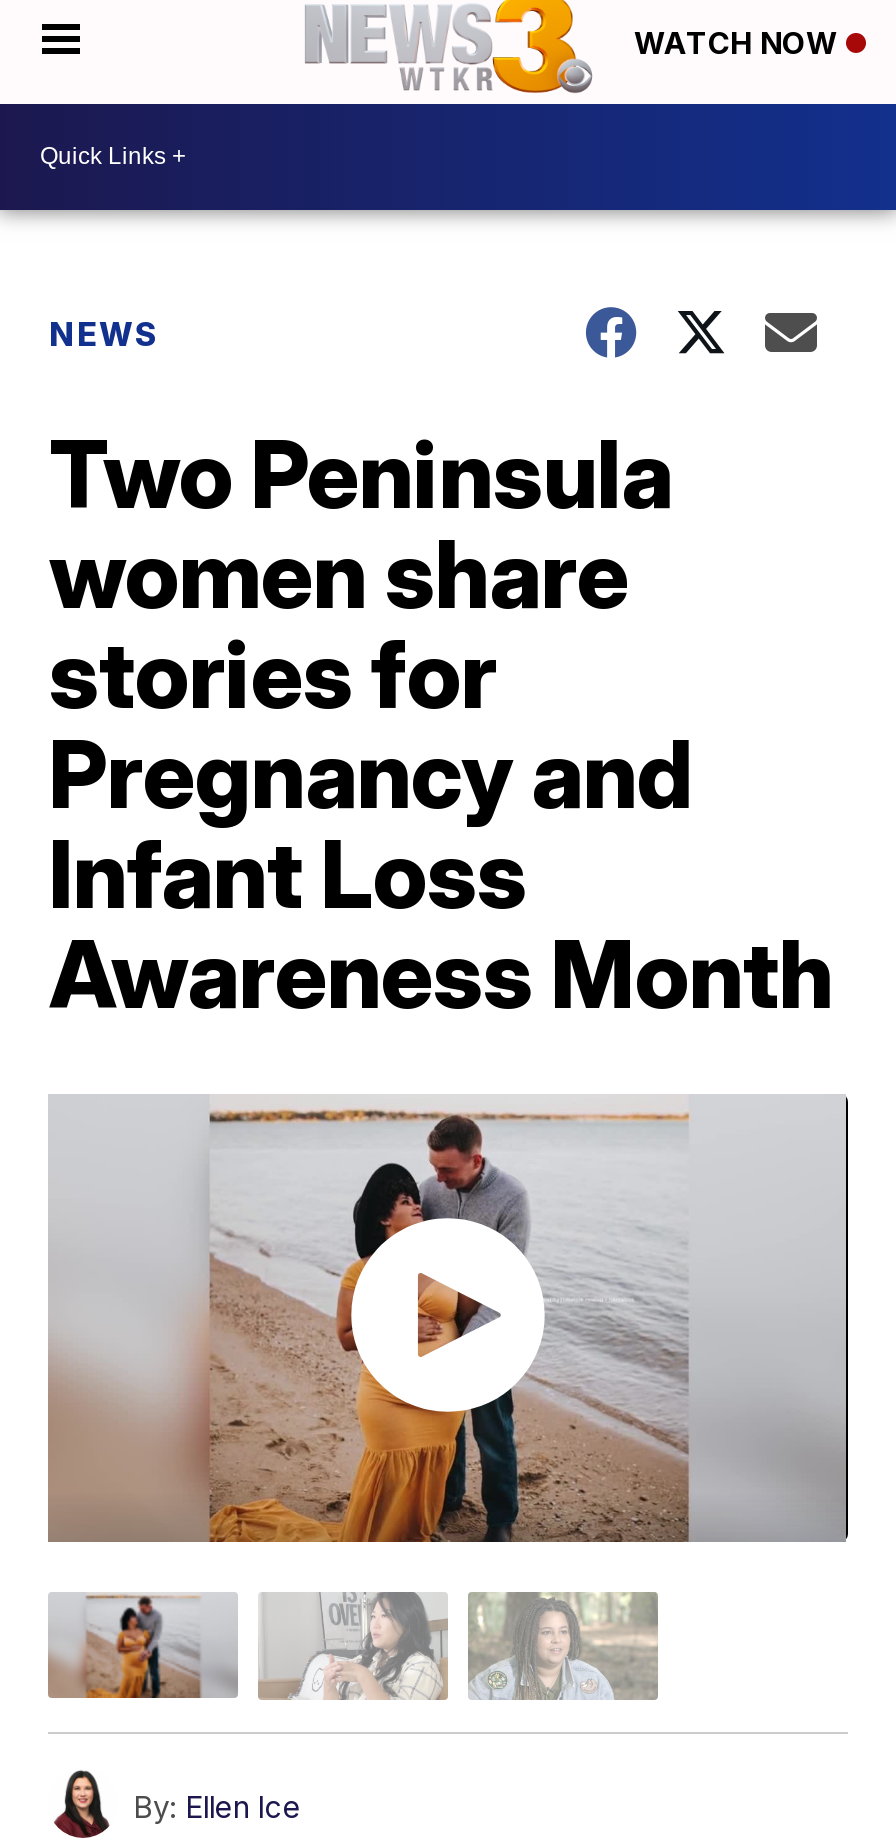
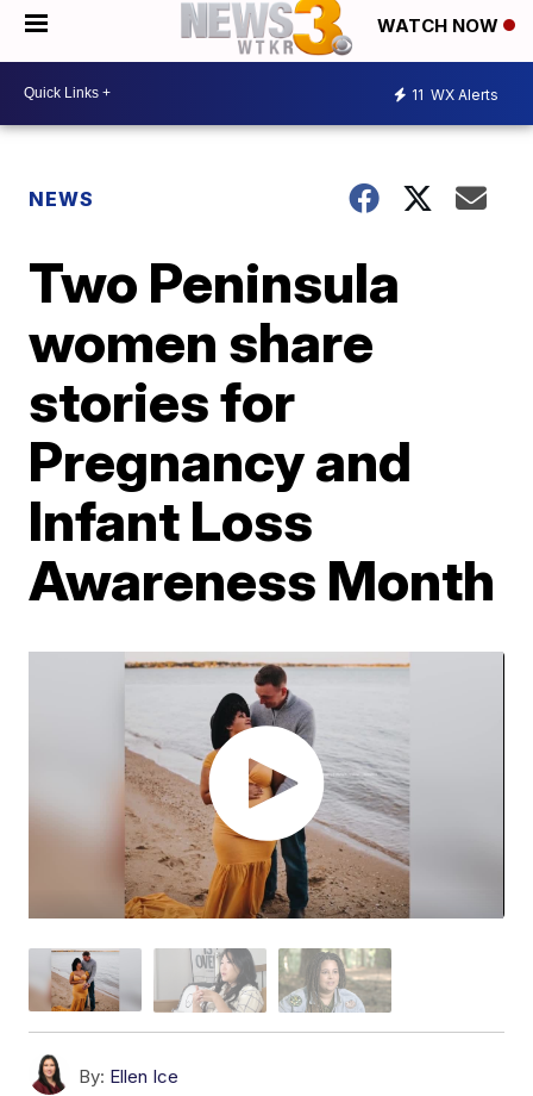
none -> [412,86,498,104] 11 WX Alerts

